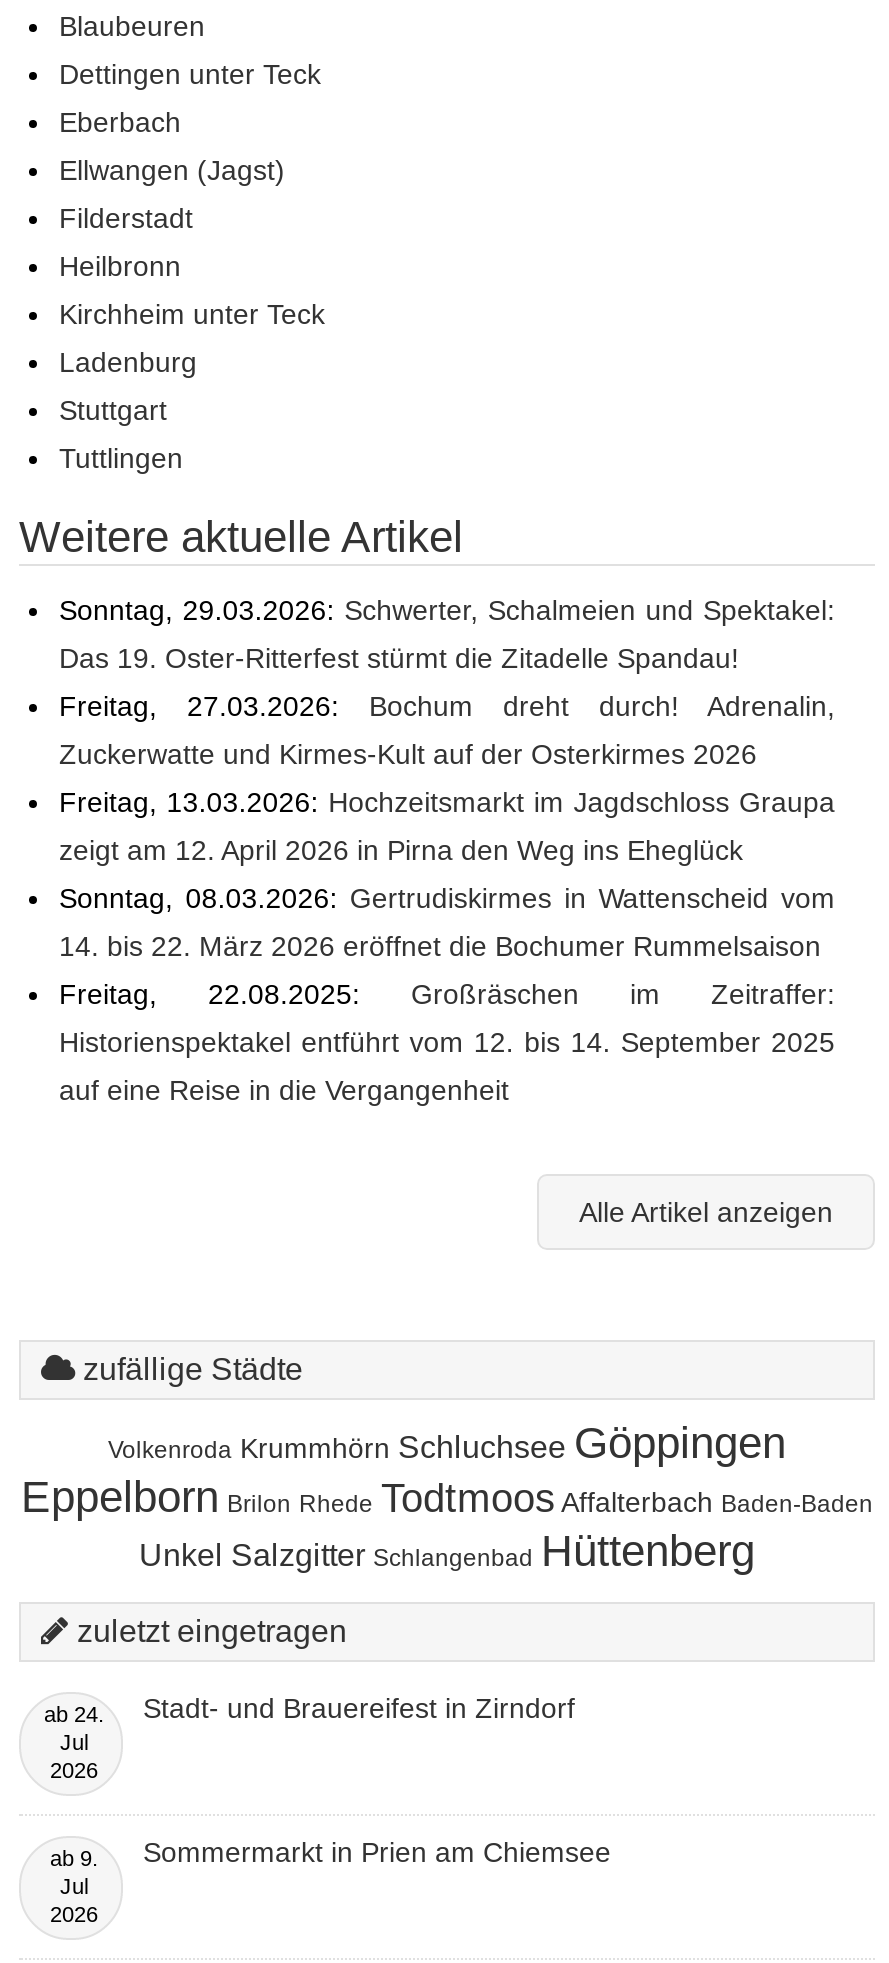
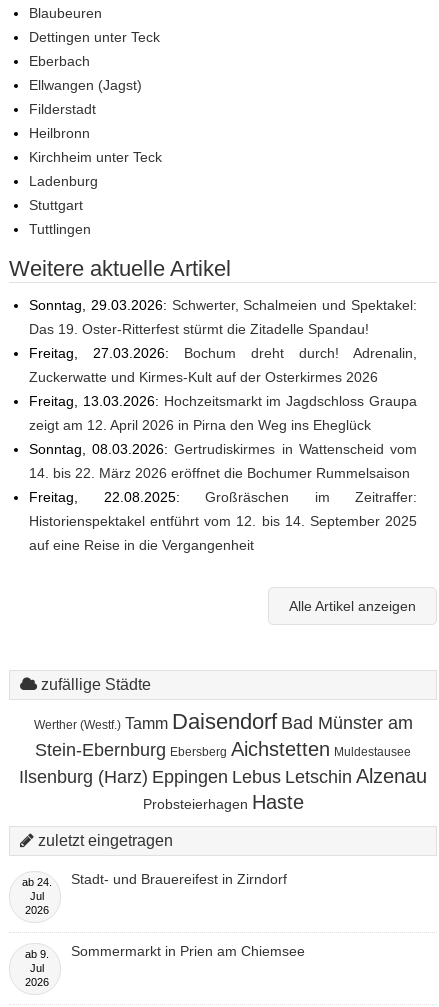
[21,1417,873,1575] Volkenroda Krummhörn Schluchsee Göppingen | Eppelborn Brilon Rhede Todtmoos Affalterbach Baden-Baden | Unkel Salzgitter Schlangenbad Hüttenberg -> [19,709,427,813] Werther (Westf.) Tamm Daisendorf Bad Münster am | Stein-Ebernburg Ebersberg Aichstetten Muldestausee | Ilsenburg (Harz) Eppingen Lebus Letschin Alzenau | Probsteierhagen Haste

